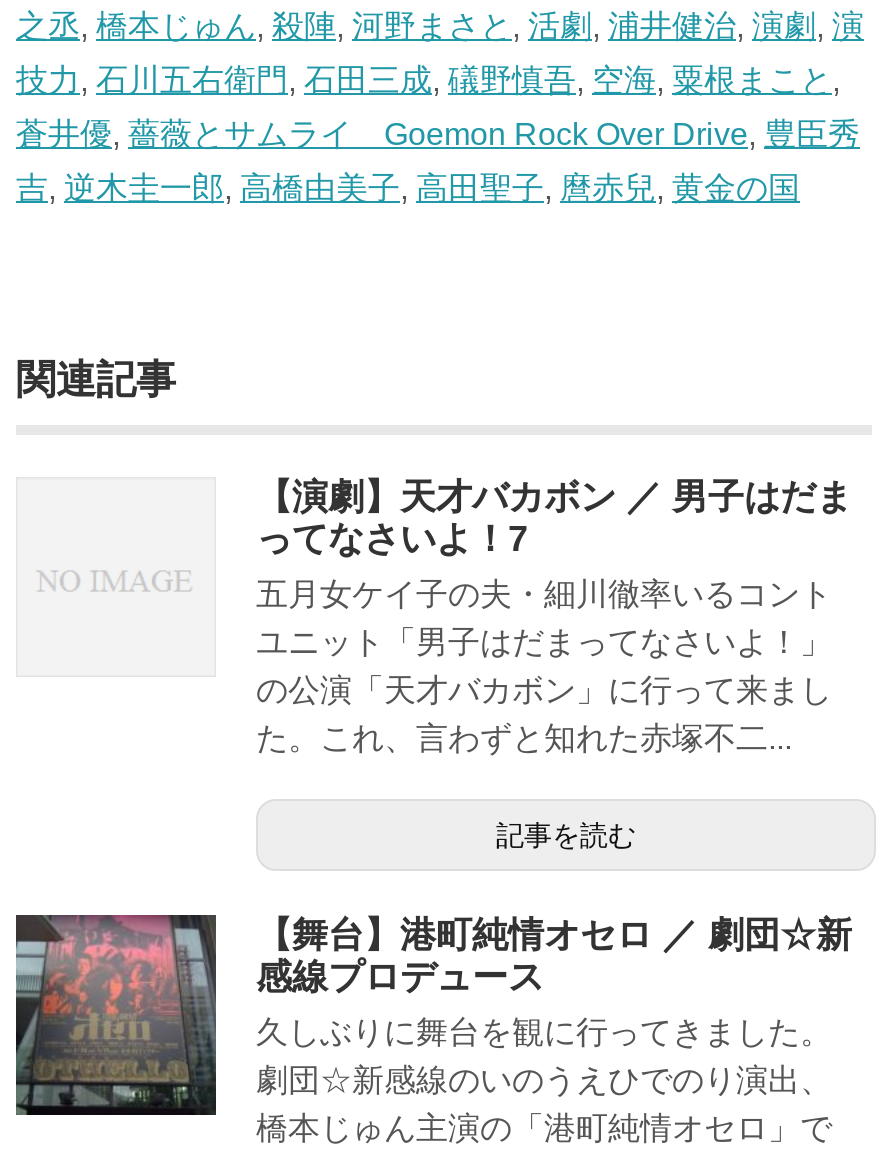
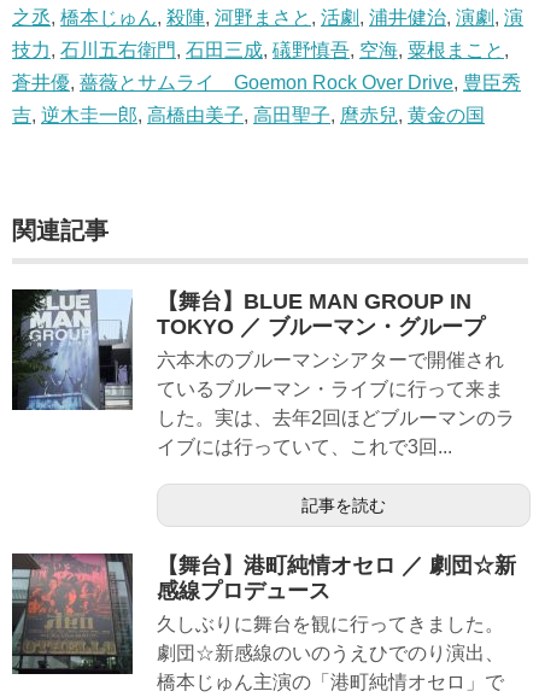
none -> [11,288,134,411] [image]
[256,478,852,756] 【演劇】天才バカボン ／ 男子はだま | ってなさいよ！7 | 五月女ケイ子の夫・細川徹率いるコント | ユニット「男子はだまってなさいよ！」 | の公演「天才バカボン」に行って来まし | た。これ、言わずと知れた赤塚不二... -> [157,290,515,457] 【舞台】BLUE MAN GROUP IN | TOKYO ／ ブルーマン・グループ | 六本木のブルーマンシアターで開催され | ているブルーマン・ライブに行って来ま | した。実は、去年2回ほどブルーマンのラ | イブには行っていて、これで3回...

